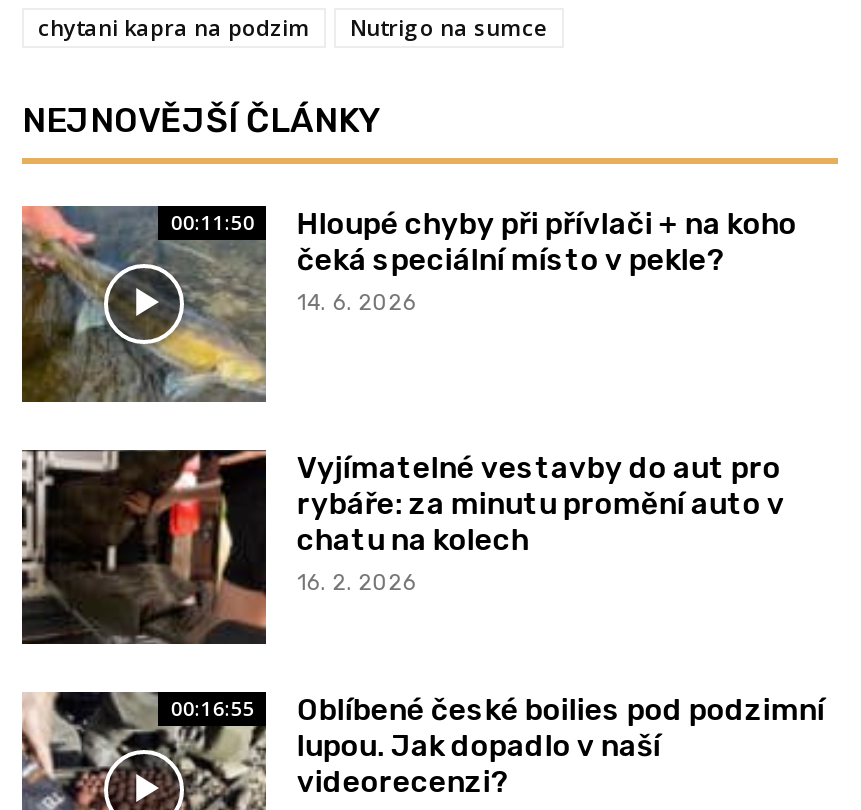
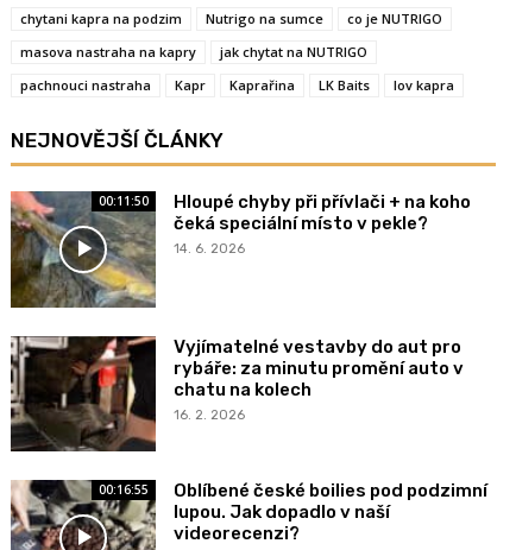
none -> [20,9,454,93] co je NUTRIGO | masova nastraha na kapry | jak chytat na NUTRIGO | pachnouci nastraha | Kapr | Kaprařina | LK Baits | lov kapra

